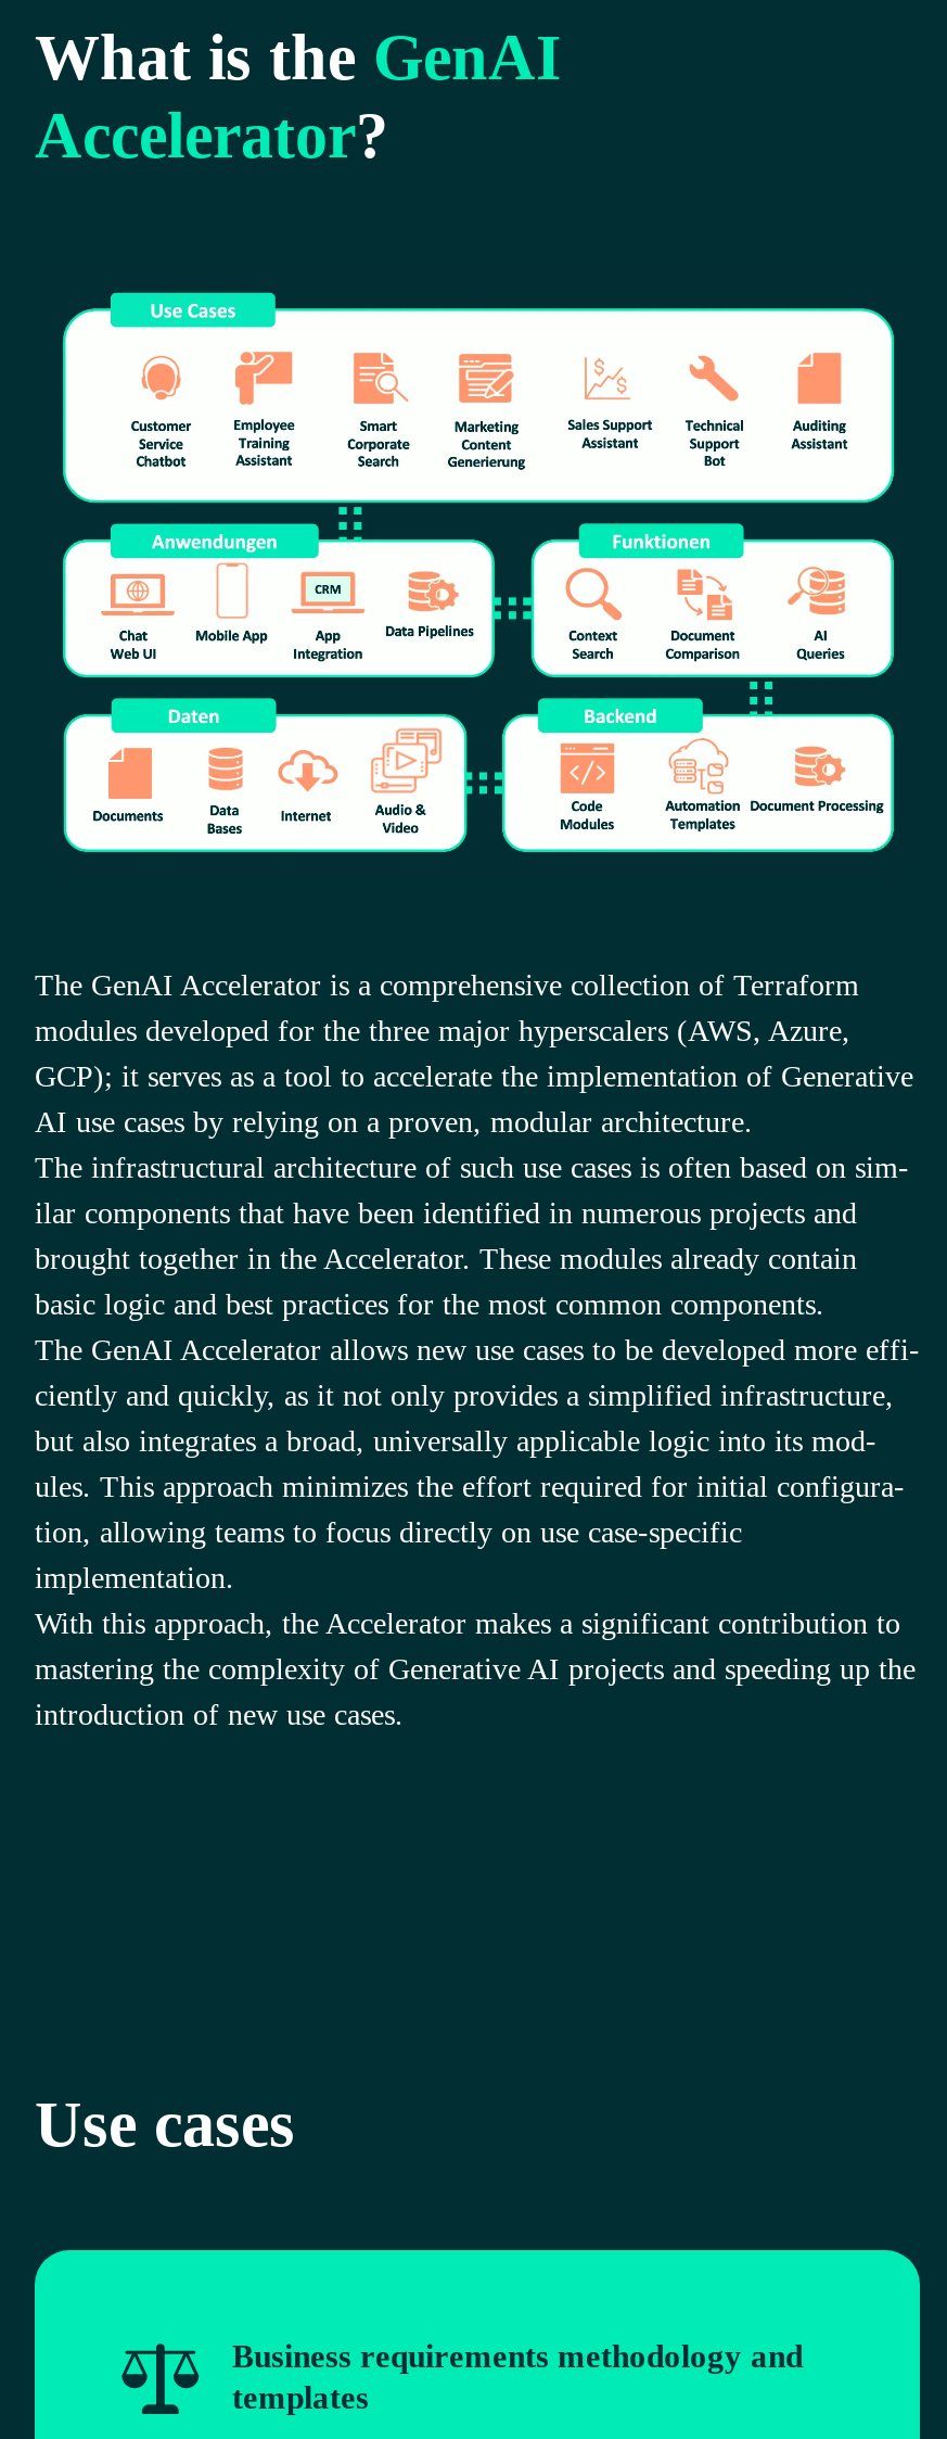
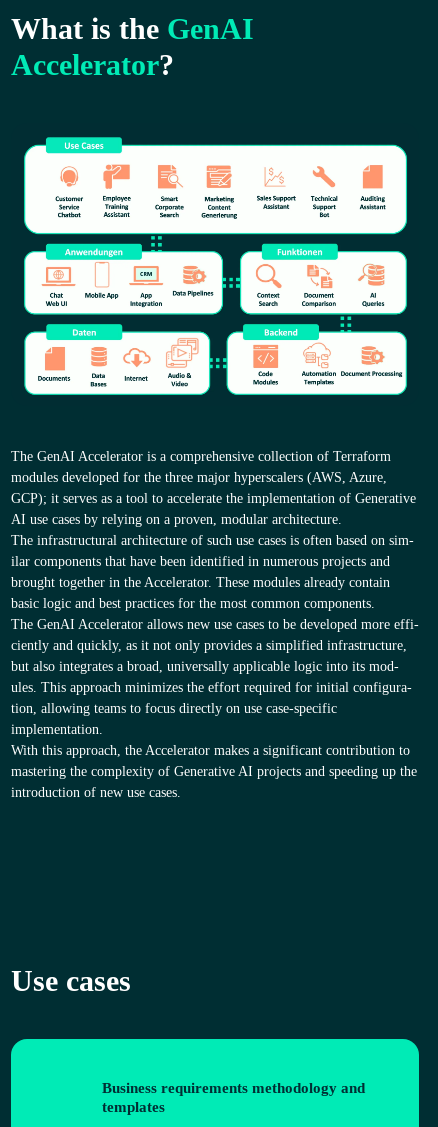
[119,2341,202,2417] [image] -> none

